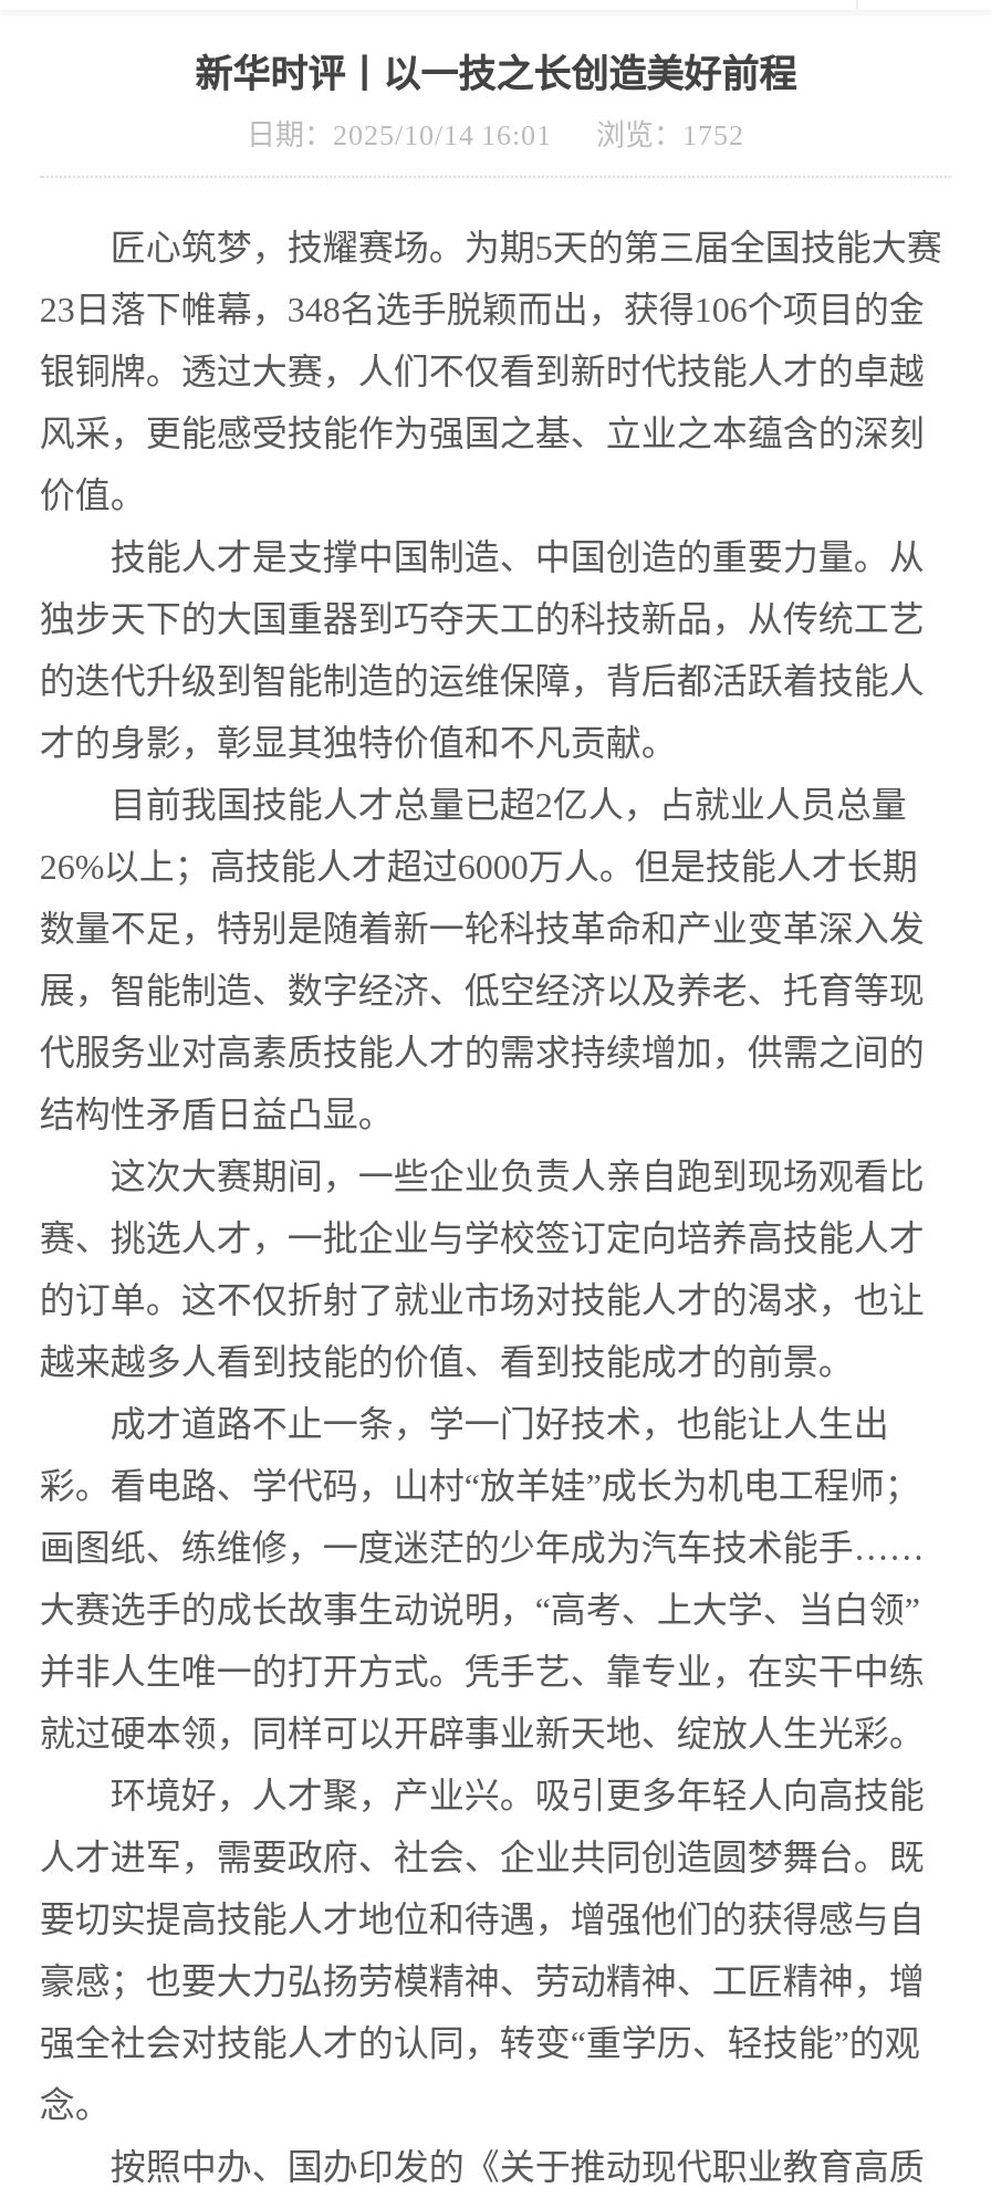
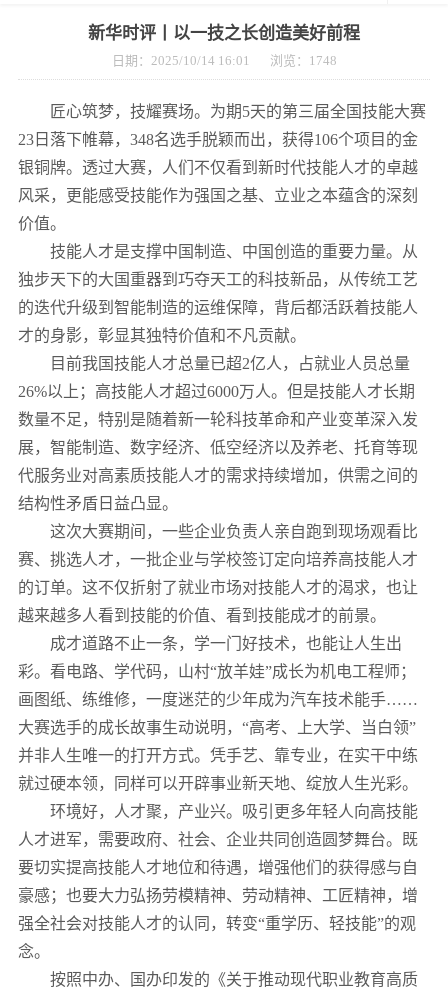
[247,118,744,151] 日期：2025/10/14 16:01 浏览：1752 -> [111,53,336,68] 日期：2025/10/14 16:01 浏览：1748

